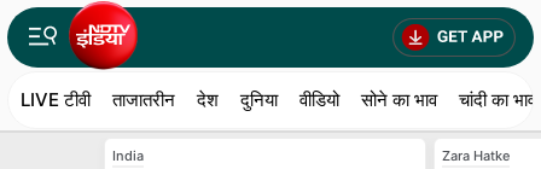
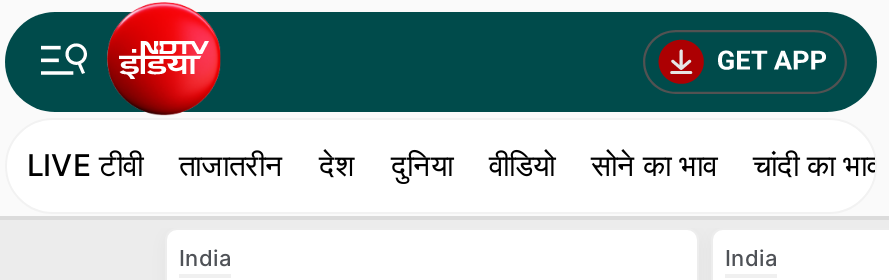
[442,147,510,164] Zara Hatke -> [725,244,777,272] India

